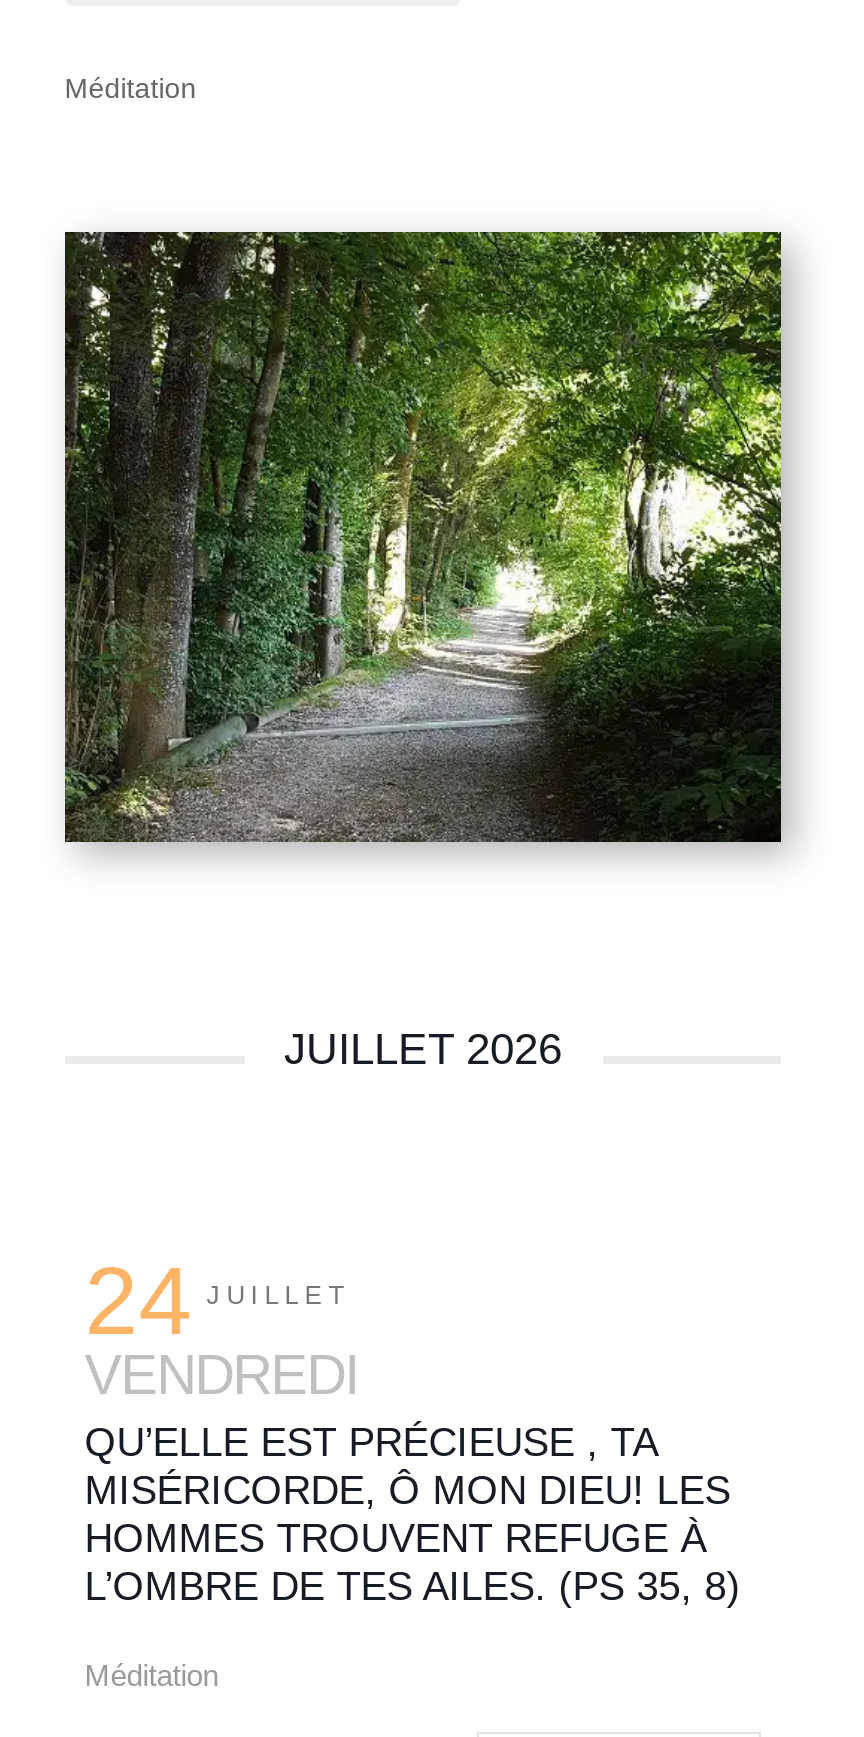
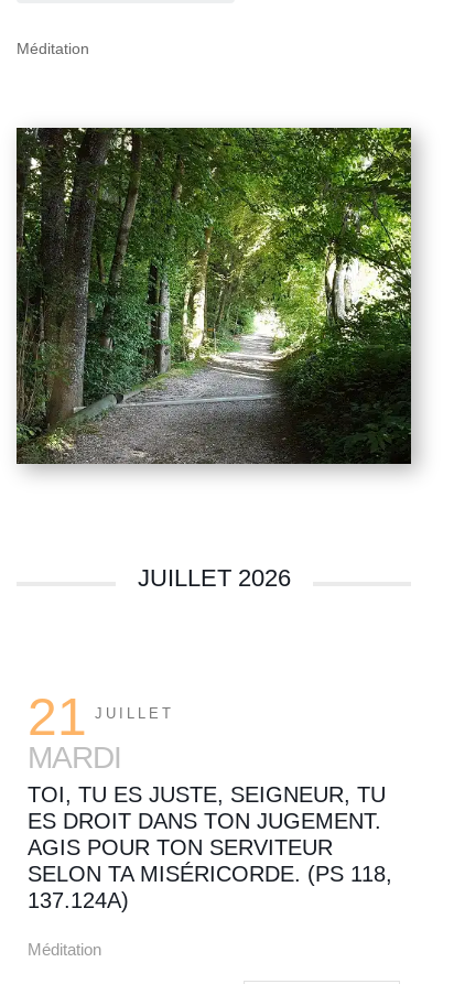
[85,1247,741,1607] 24 JUILLET | VENDREDI | QU’ELLE EST PRÉCIEUSE , TA | MISÉRICORDE, Ô MON DIEU! LES | HOMMES TROUVENT REFUGE À | L’OMBRE DE TES AILES. (PS 35, 8) -> [27,687,392,912] 21 JUILLET | MARDI | TOI, TU ES JUSTE, SEIGNEUR, TU | ES DROIT DANS TON JUGEMENT. | AGIS POUR TON SERVITEUR | SELON TA MISÉRICORDE. (PS 118, | 137.124A)

